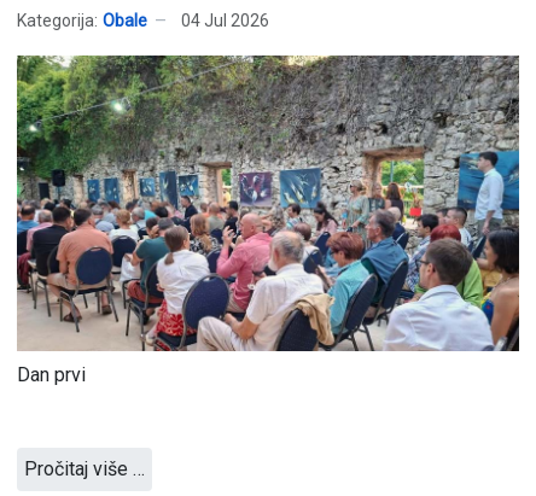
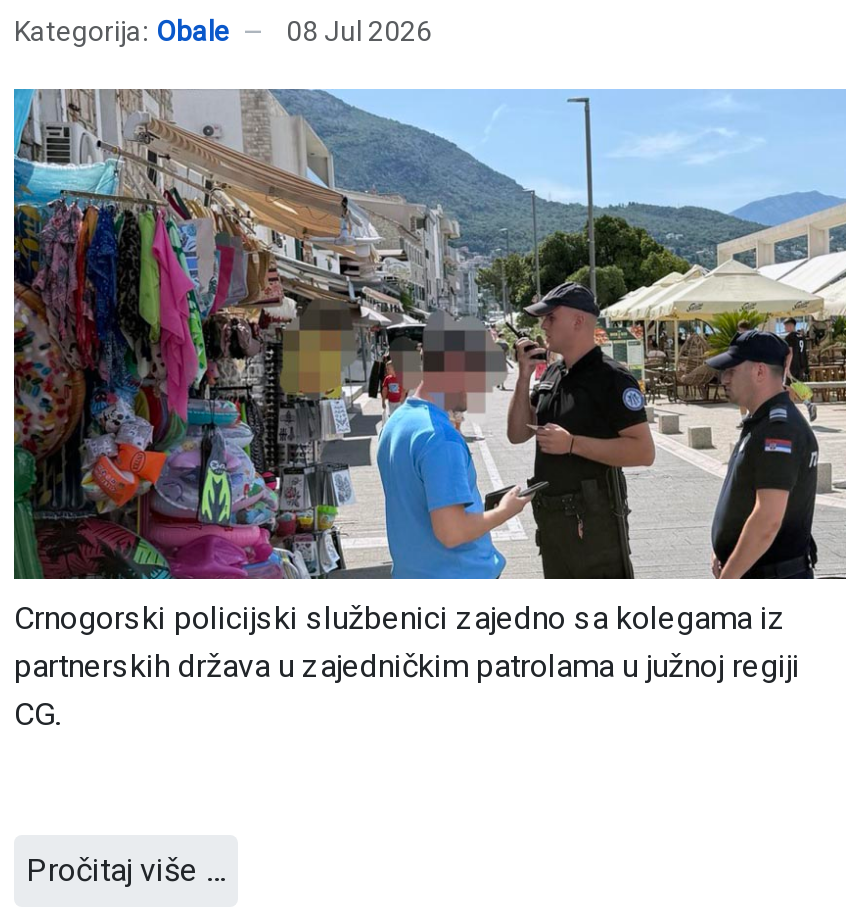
[17,11,269,31] Kategorija: Obale 04 Jul 2026 -> [14,16,432,48] Kategorija: Obale 08 Jul 2026
[16,54,520,386] [image] | Dan prvi -> [12,87,846,732] [image] | Crnogorski policijski službenici zajedno sa kolegama iz | partnerskih država u zajedničkim patrolama u južnoj regiji | CG.

